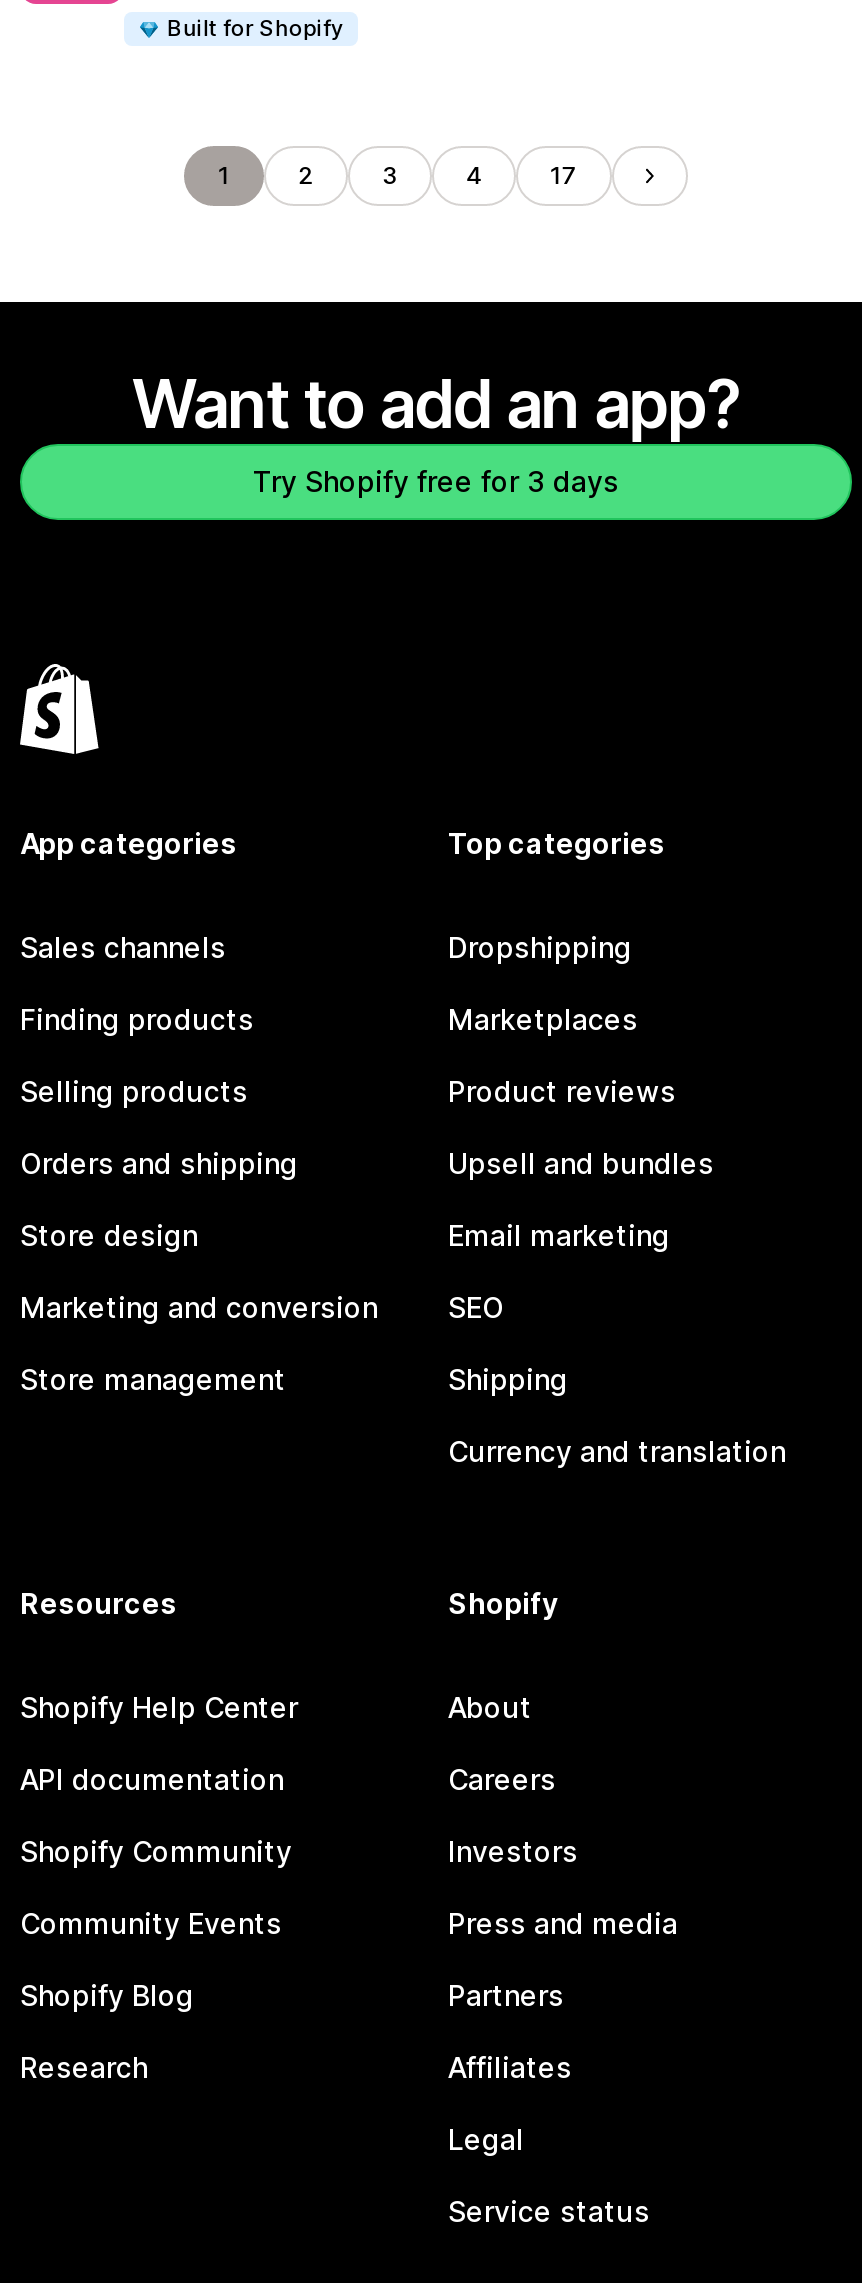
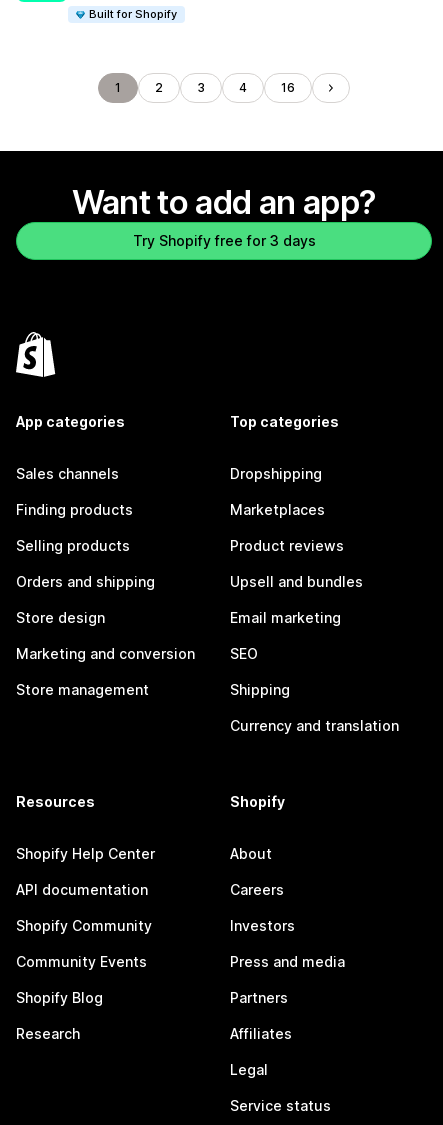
[550,160,578,190] 17 -> [281,80,295,95] 16

